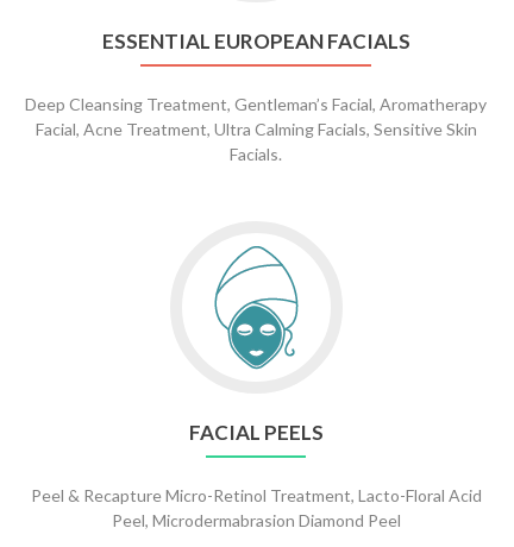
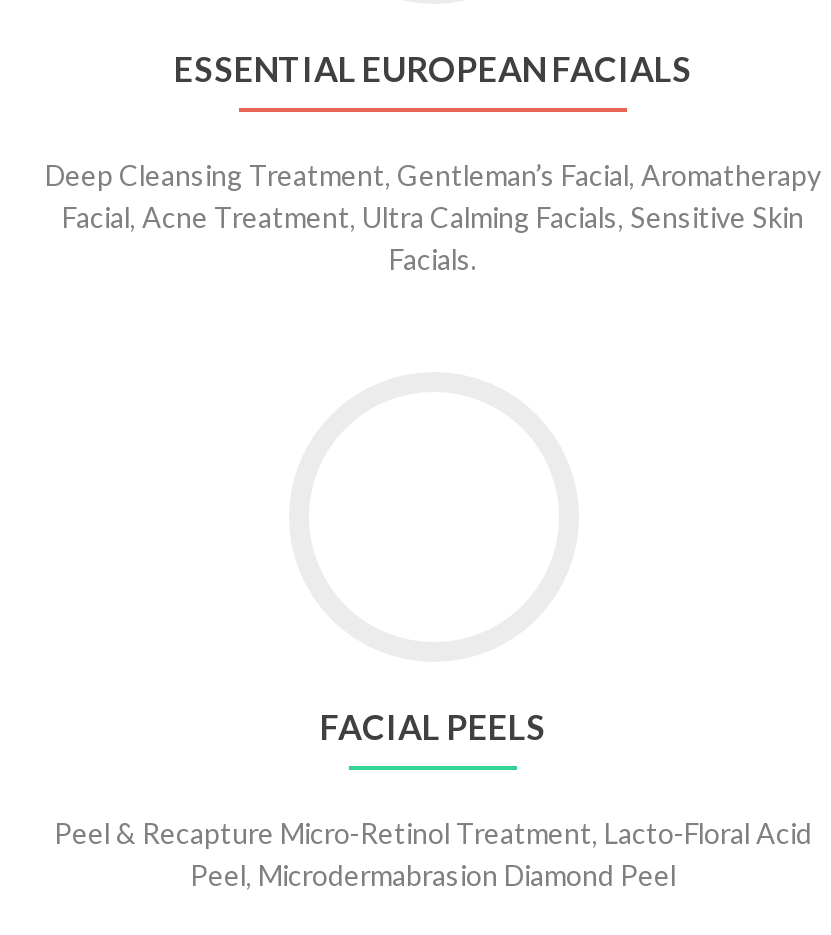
[213,245,300,371] [image] -> none

